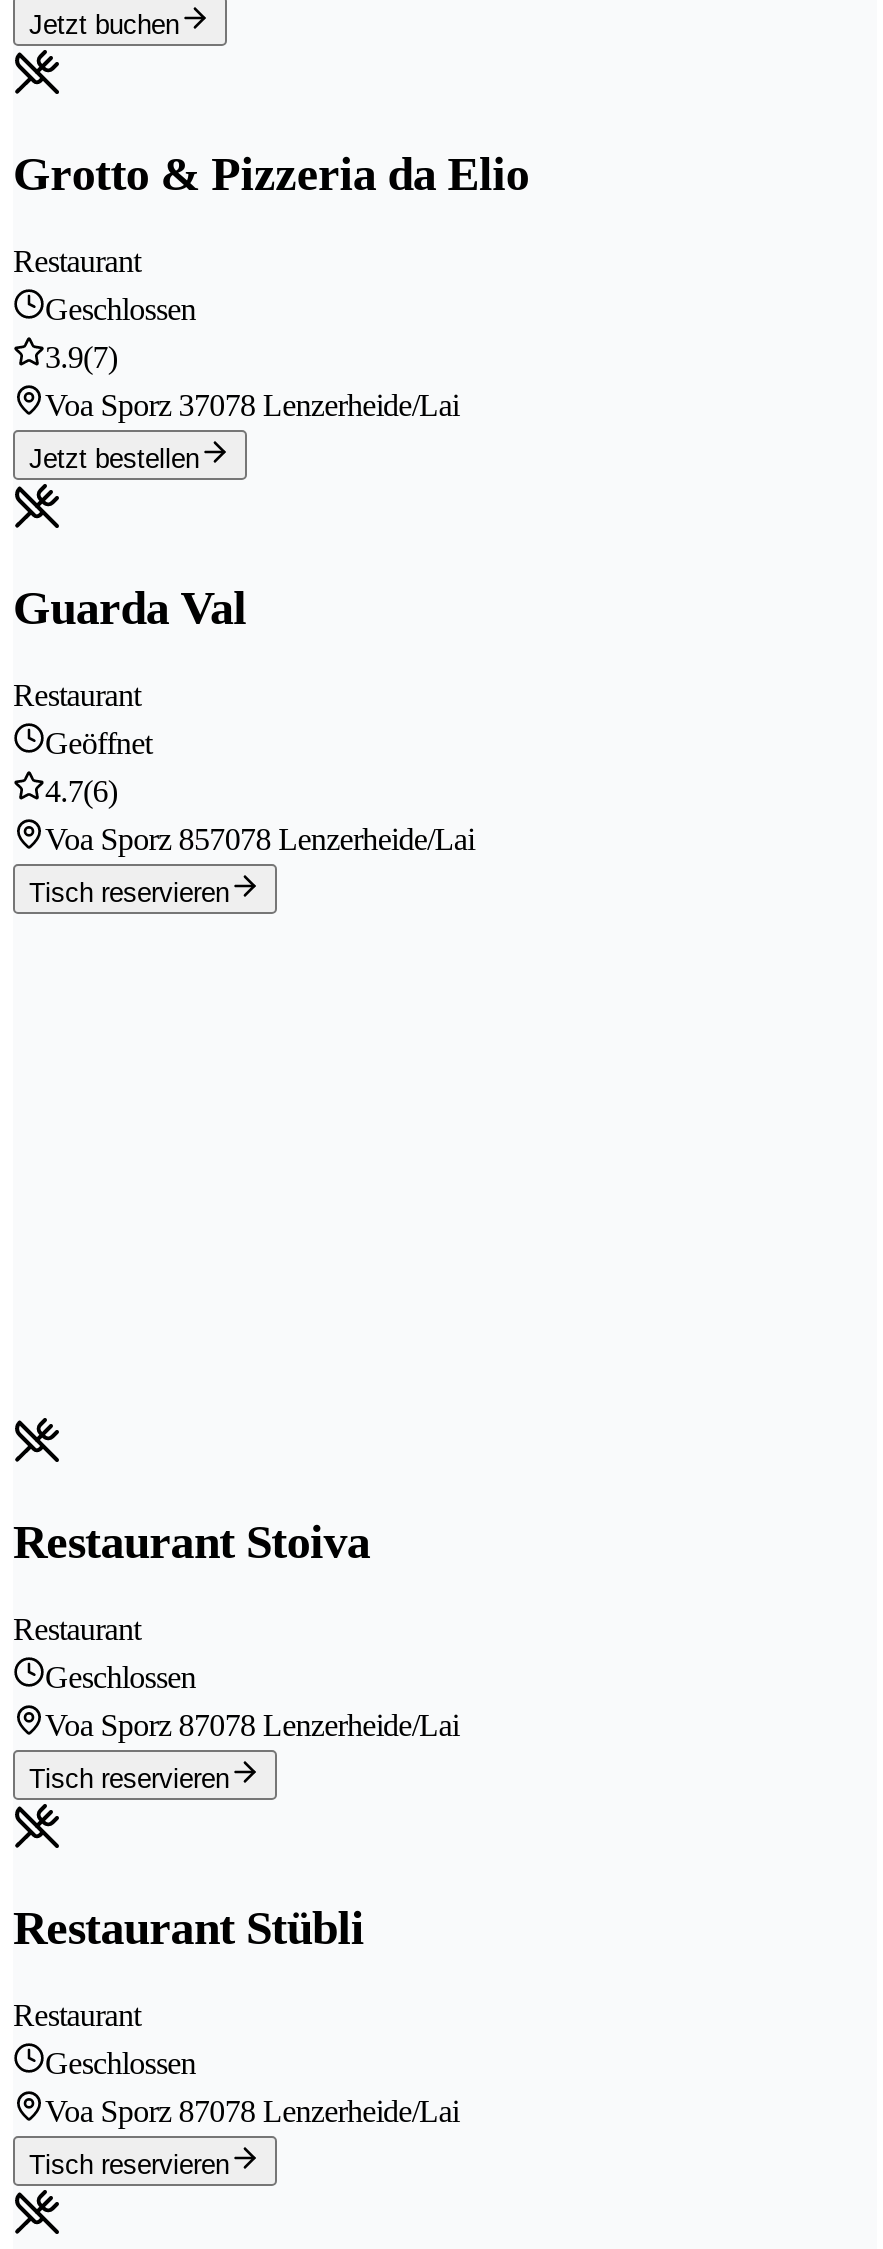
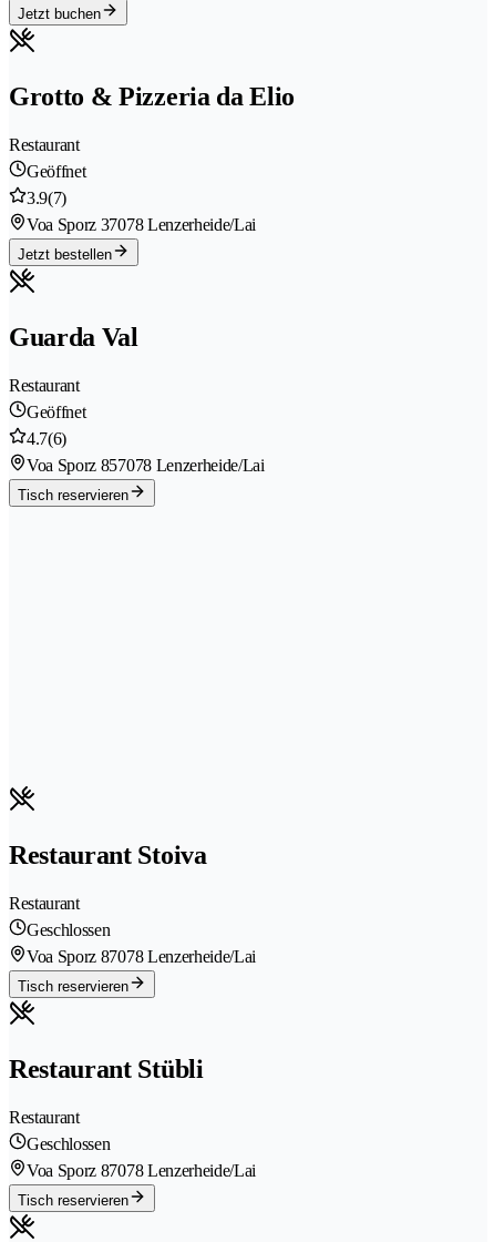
[45,292,196,326] Geschlossen -> [27,162,86,181] Geöffnet

